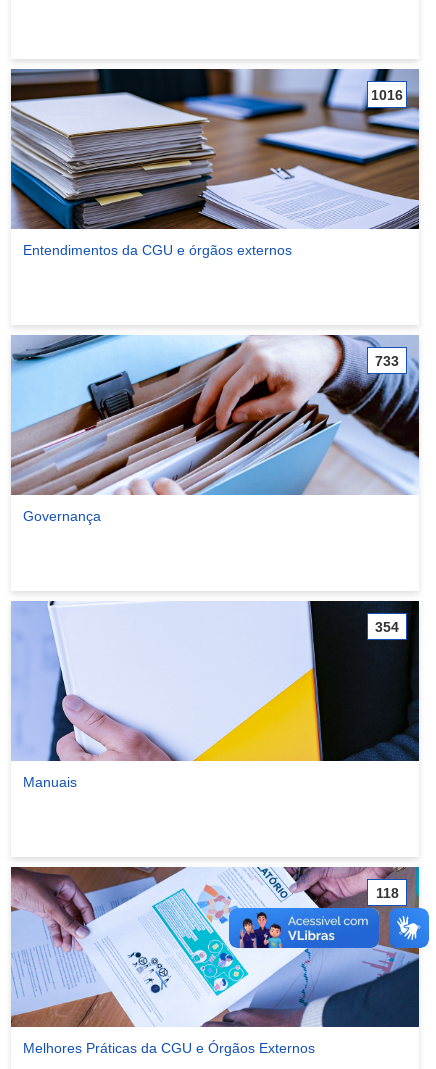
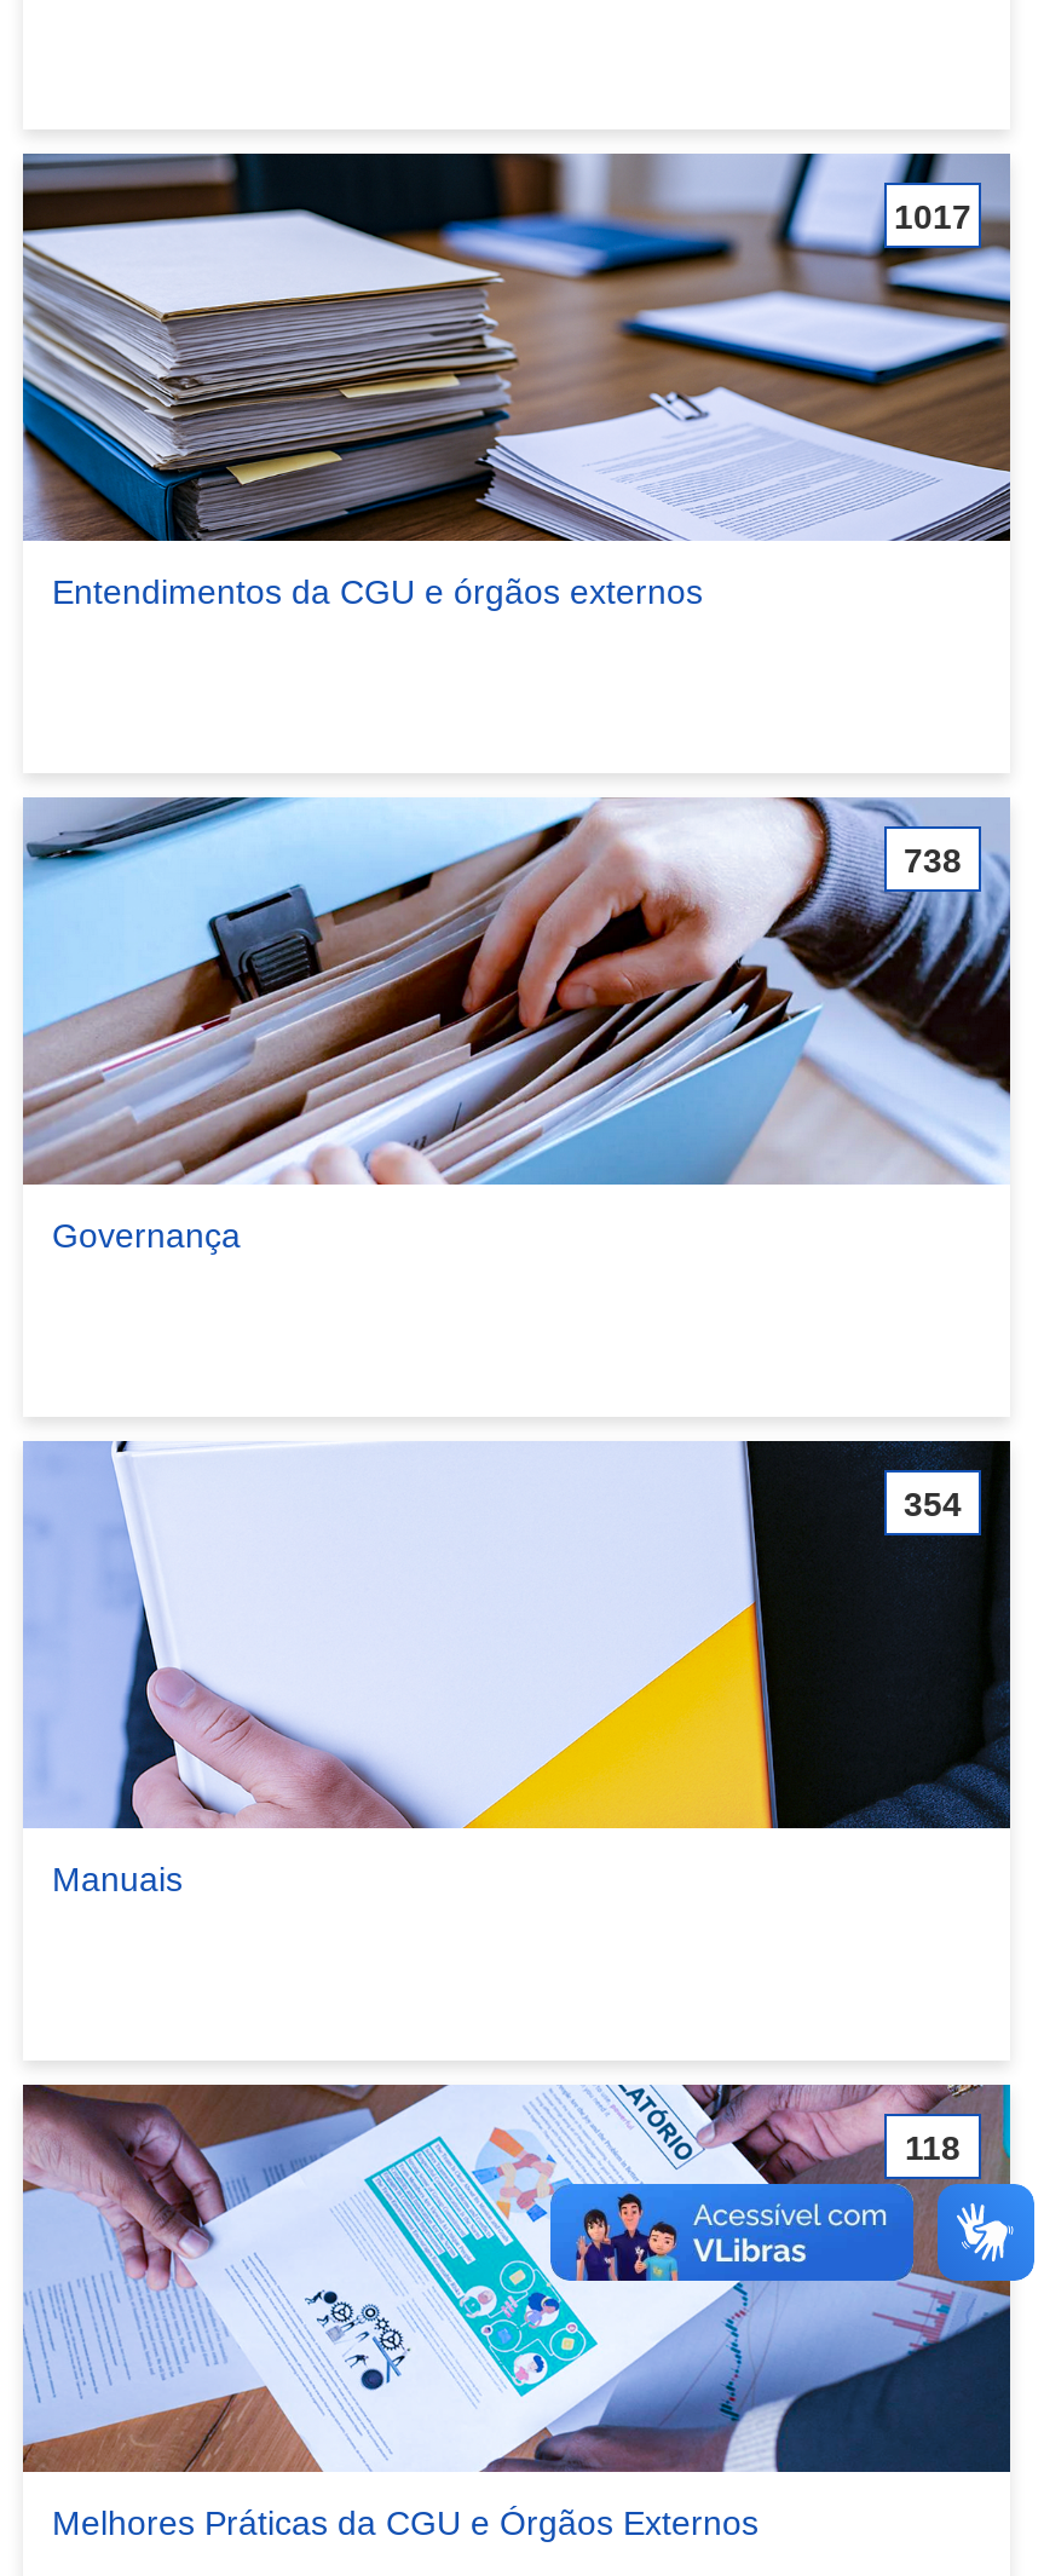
[371,86,403,102] 1016 -> [894,196,971,235] 1017
[375,352,399,368] 733 -> [904,840,962,878] 738

